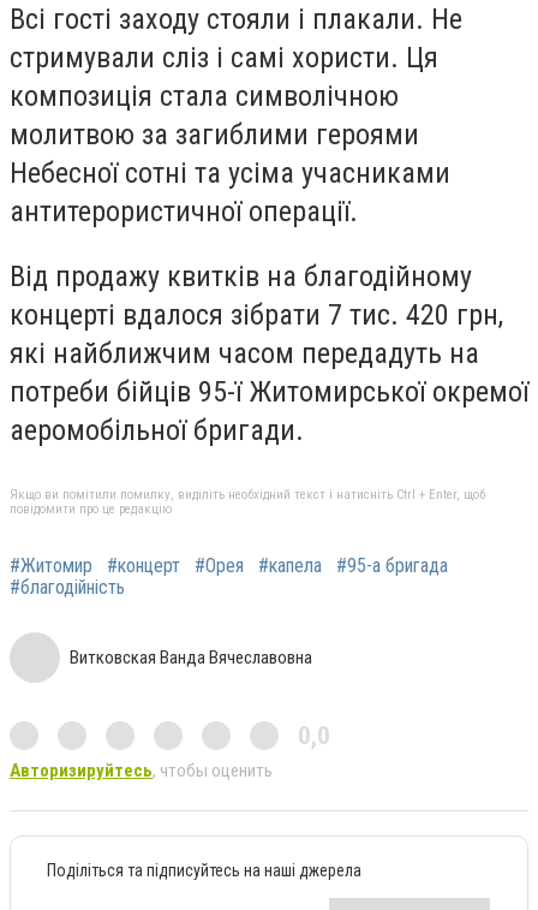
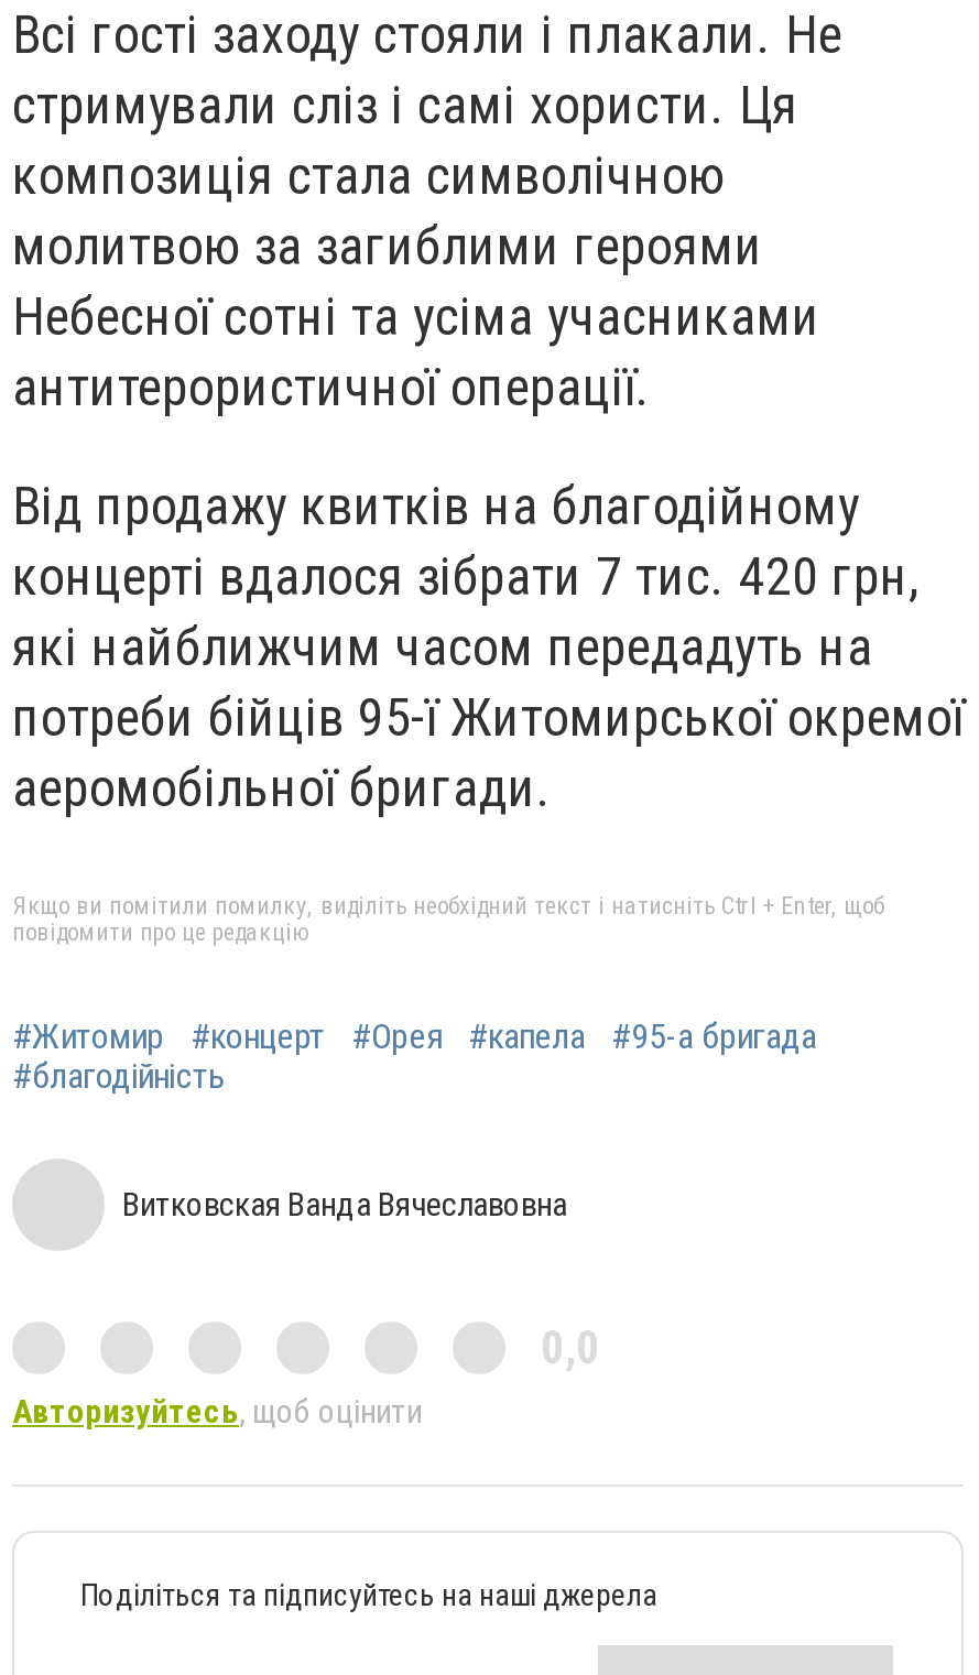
[10,759,273,781] Авторизируйтесь, чтобы оценить -> [12,1391,422,1431] Авторизуйтесь, щоб оцінити

